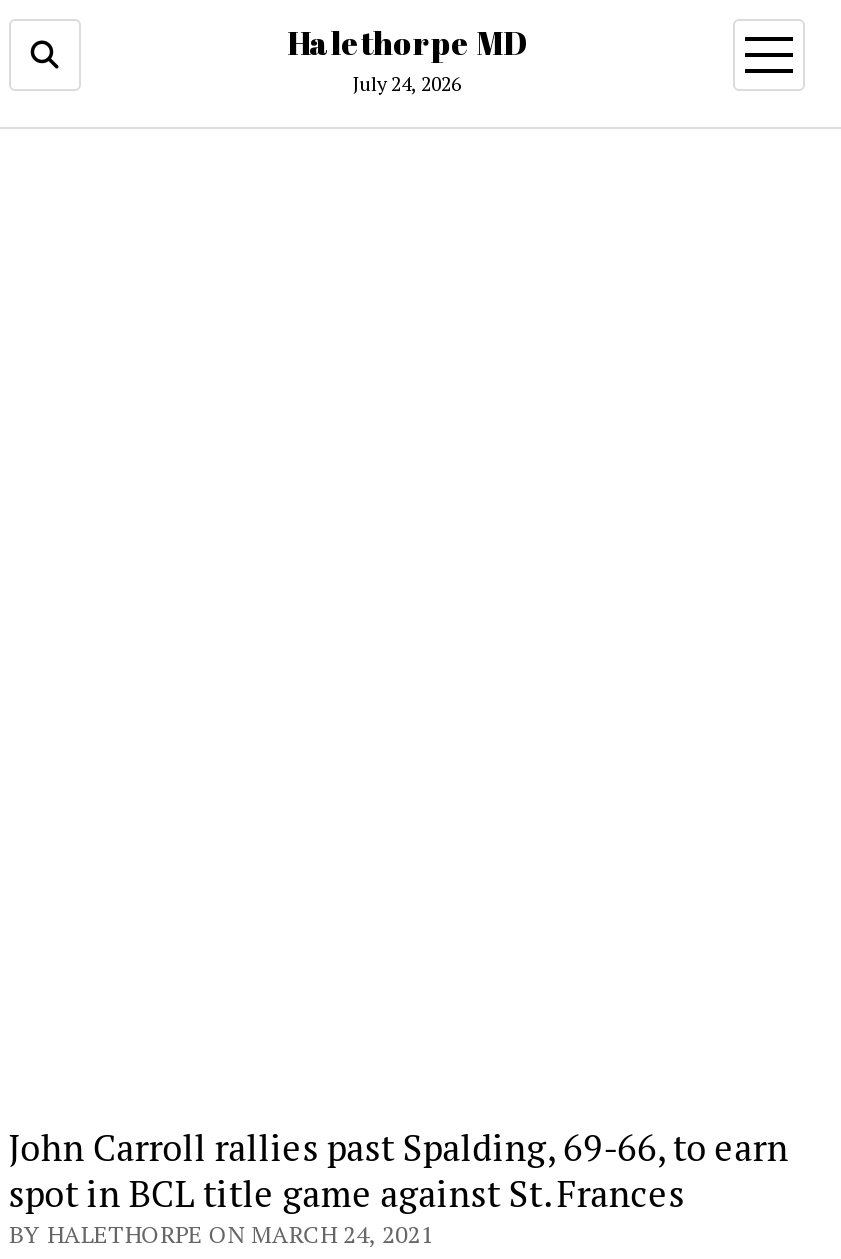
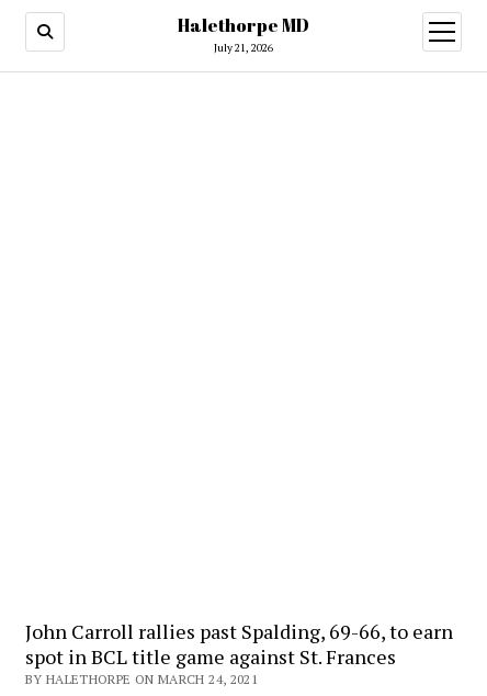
[353,71,461,97] July 24, 2026 -> [214,41,273,55] July 21, 2026

